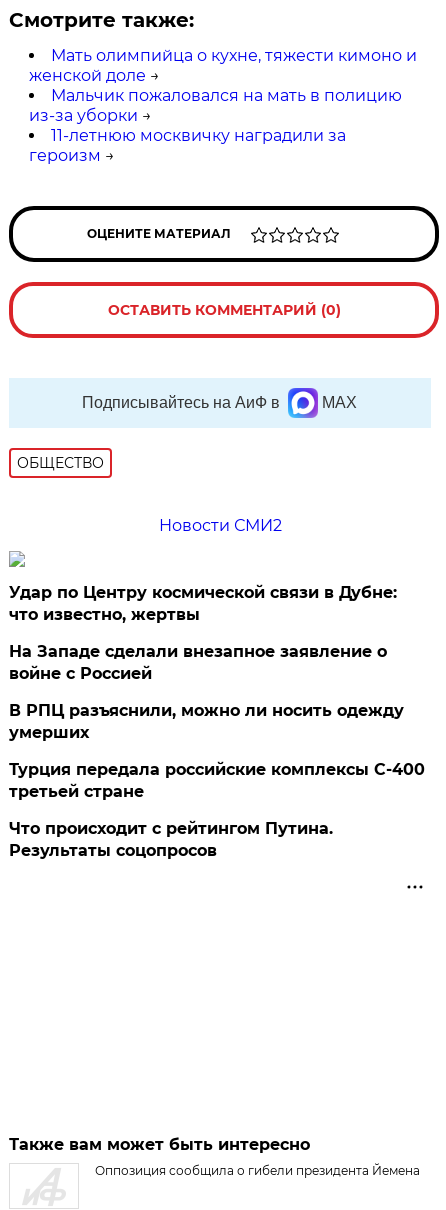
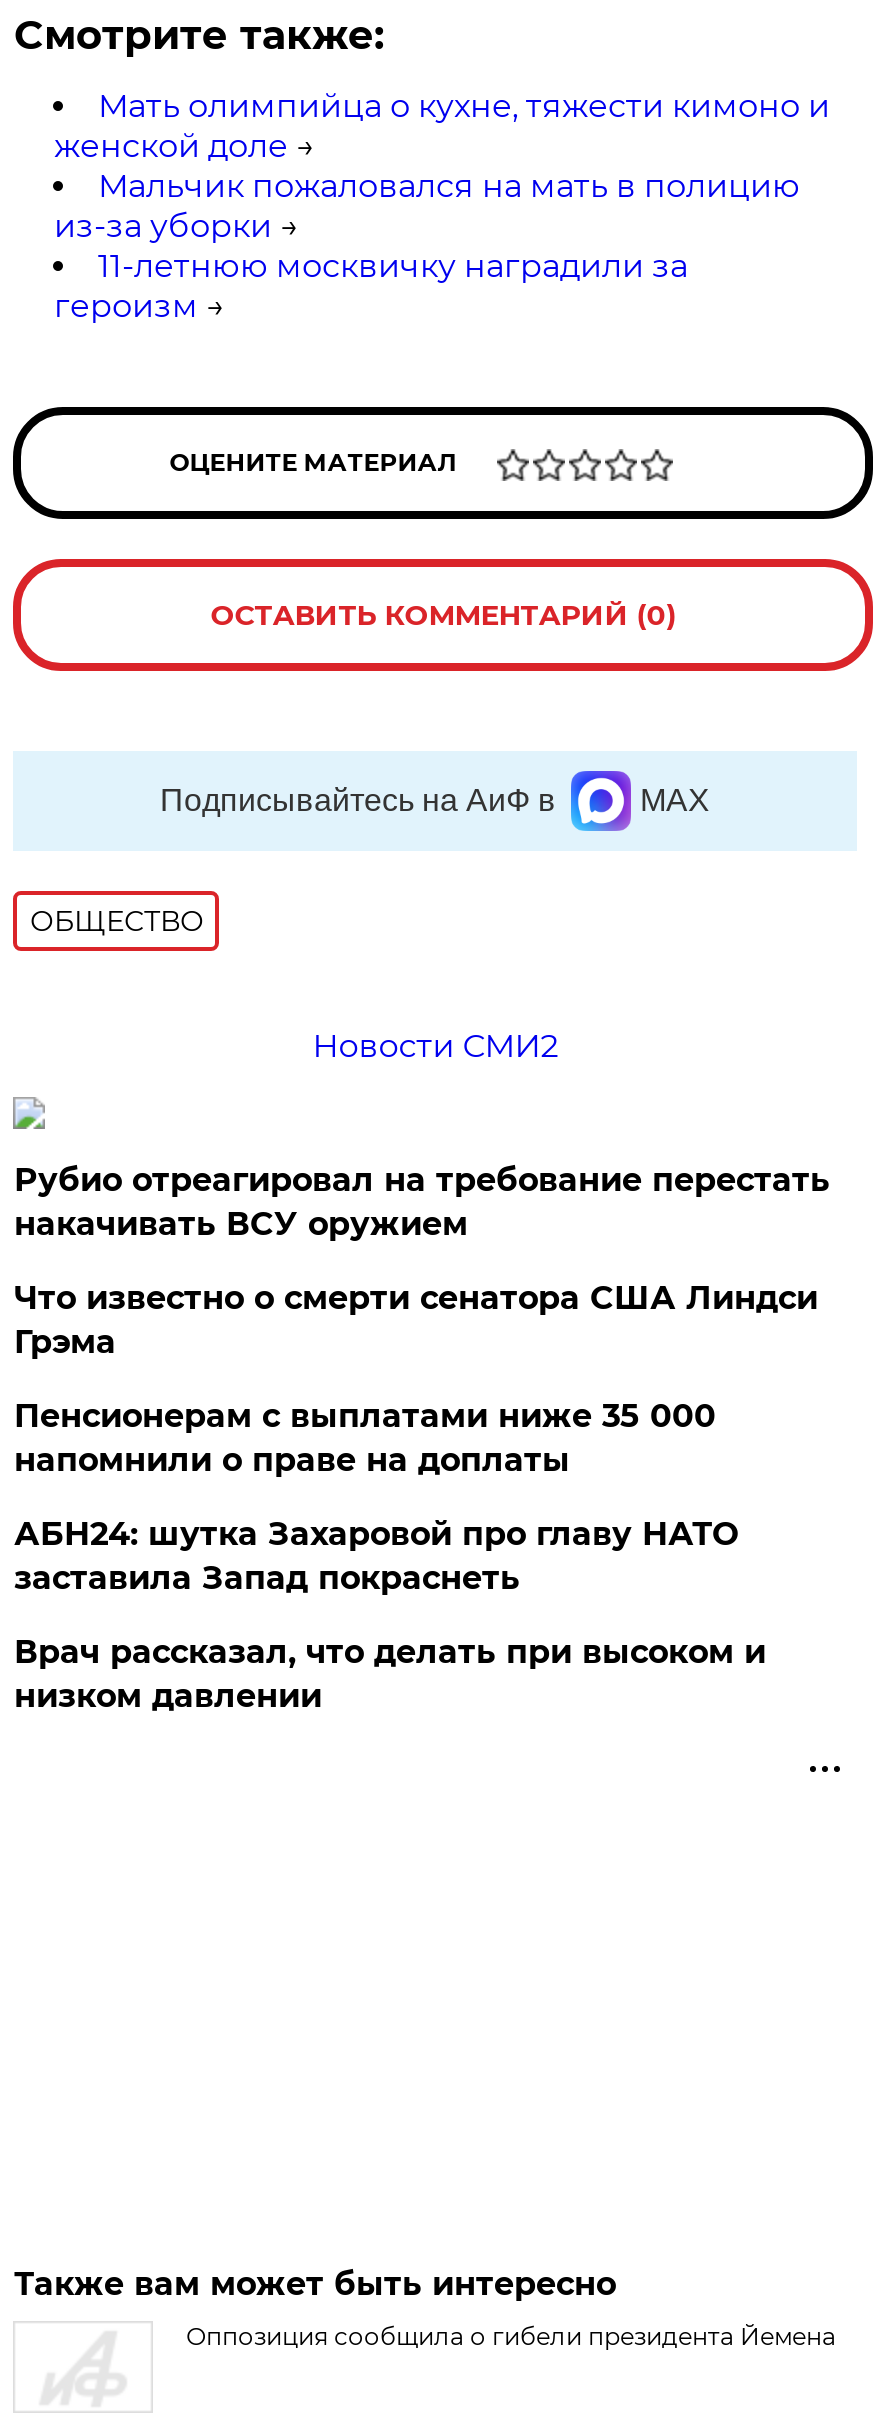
[9,583,397,624] Удар по Центру космической связи в Дубне: | что известно, жертвы -> [14,1161,830,1243] Рубио отреагировал на требование перестать | накачивать ВСУ оружием
[9,642,387,683] На Западе сделали внезапное заявление о | войне с Россией -> [14,1279,818,1361] Что известно о смерти сенатора США Линдси | Грэма
[9,701,404,742] В РПЦ разъяснили, можно ли носить одежду | умерших -> [14,1397,716,1479] Пенсионерам с выплатами ниже 35 000 | напомнили о праве на доплаты
[9,760,425,801] Турция передала российские комплексы С-400 | третьей стране -> [14,1515,738,1597] АБН24: шутка Захаровой про главу НАТО | заставила Запад покраснеть
[9,819,333,860] Что происходит с рейтингом Путина. | Результаты соцопросов -> [14,1633,766,1715] Врач рассказал, что делать при высоком и | низком давлении

